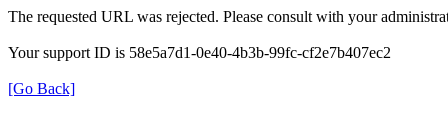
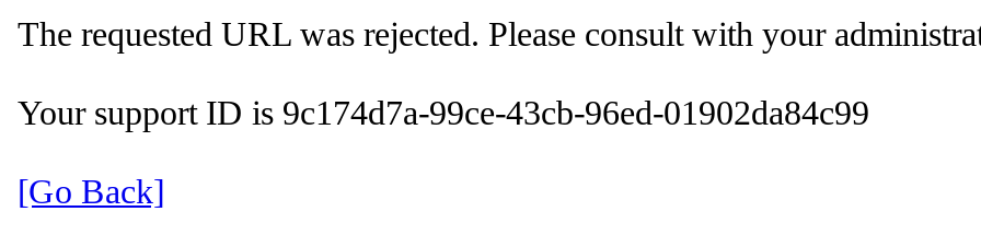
[8,44,391,61] Your support ID is 58e5a7d1-0e40-4b3b-99fc-cf2e7b407ec2 -> [18,94,869,131] Your support ID is 9c174d7a-99ce-43cb-96ed-01902da84c99

